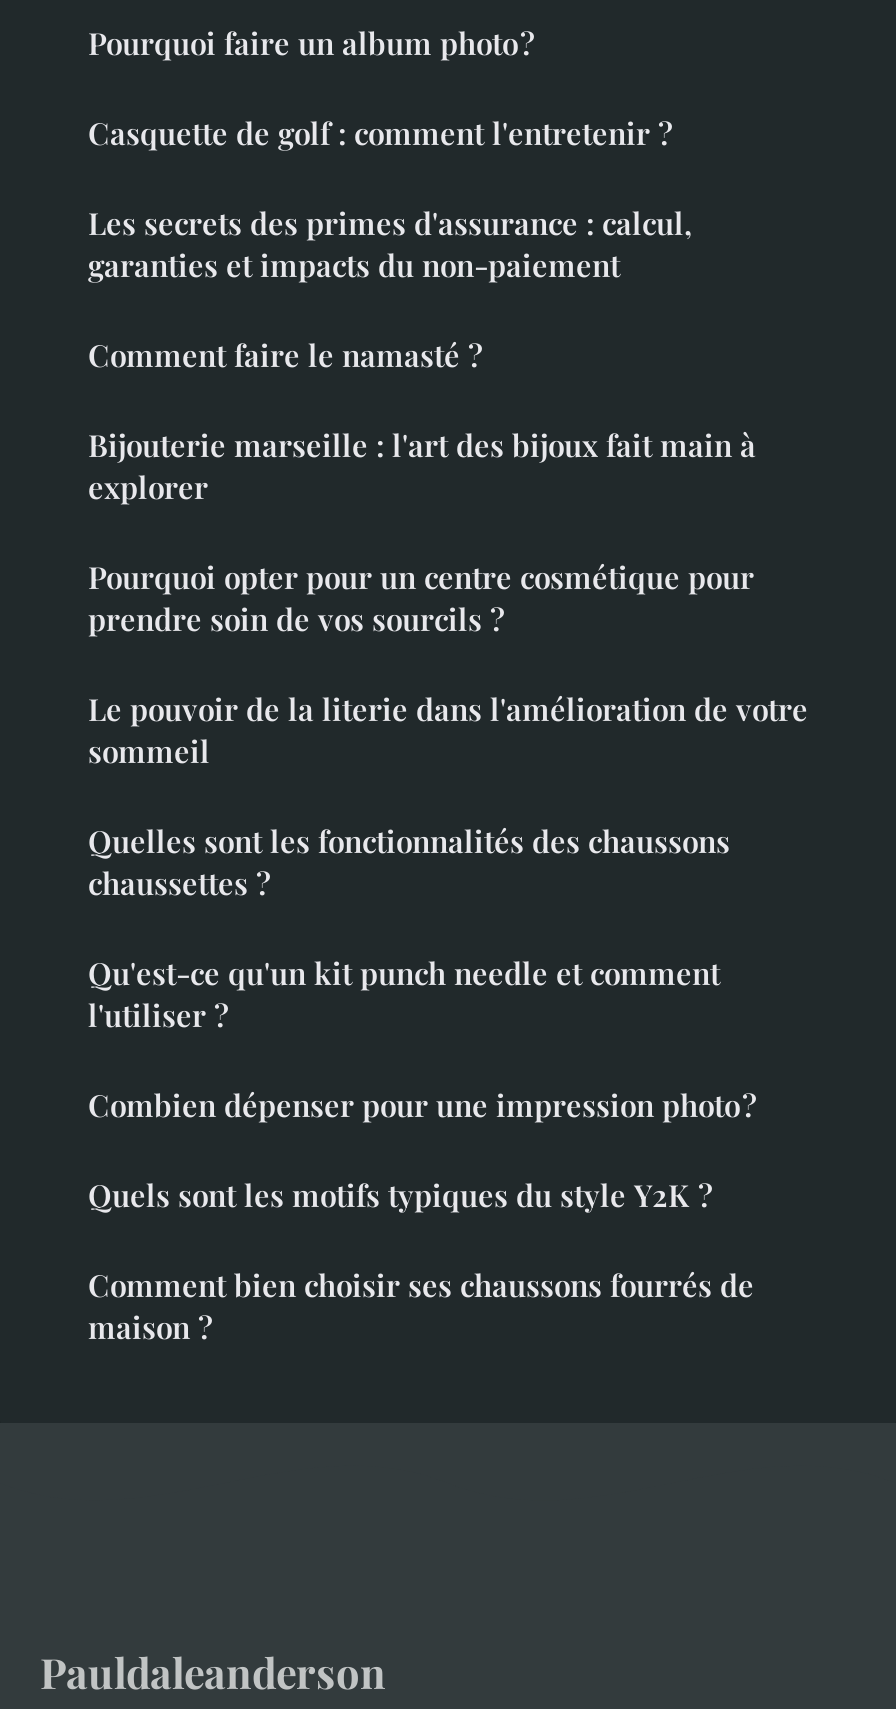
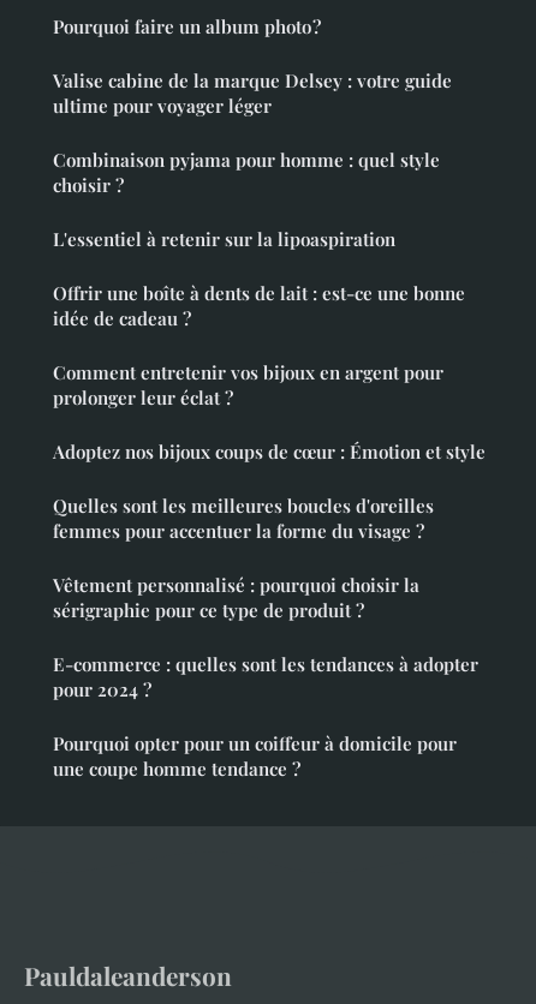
[88,113,808,1347] Casquette de golf : comment l'entretenir ? | Les secrets des primes d'assurance : calcul, | garanties et impacts du non-paiement | Comment faire le namasté ? | Bijouterie marseille : l'art des bijoux fait main à | explorer | Pourquoi opter pour un centre cosmétique pour | prendre soin de vos sourcils ? | Le pouvoir de la literie dans l'amélioration de votre | sommeil | Quelles sont les fonctionnalités des chaussons | chaussettes ? | Qu'est-ce qu'un kit punch needle et comment | l'utiliser ? | Combien dépenser pour une impression photo ? | Quels sont les motifs typiques du style Y2K ? | Comment bien choisir ses chaussons fourrés de | maison ? -> [53,68,486,780] Valise cabine de la marque Delsey : votre guide | ultime pour voyager léger | Combinaison pyjama pour homme : quel style | choisir ? | L'essentiel à retenir sur la lipoaspiration | Offrir une boîte à dents de lait : est-ce une bonne | idée de cadeau ? | Comment entretenir vos bijoux en argent pour | prolonger leur éclat ? | Adoptez nos bijoux coups de cœur : Émotion et style | Quelles sont les meilleures boucles d'oreilles | femmes pour accentuer la forme du visage ? | Vêtement personnalisé : pourquoi choisir la | sérigraphie pour ce type de produit ? | E-commerce : quelles sont les tendances à adopter | pour 2024 ? | Pourquoi opter pour un coiffeur à domicile pour | une coupe homme tendance ?

